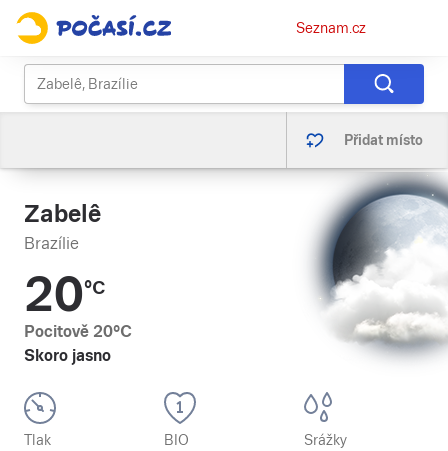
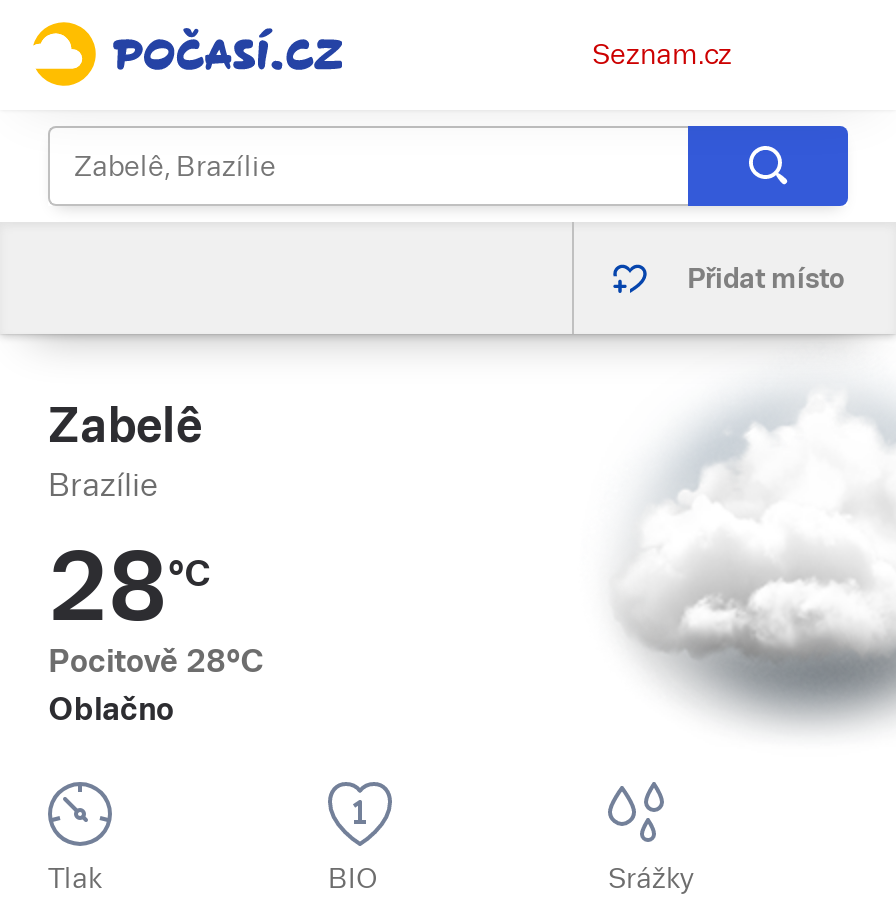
[310,173,445,356] [image] -> [618,344,890,712] [image]
[24,267,132,365] 20°C | Pocitově 20°C | Skoro jasno -> [48,532,264,728] 28°C | Pocitově 28°C | Oblačno

